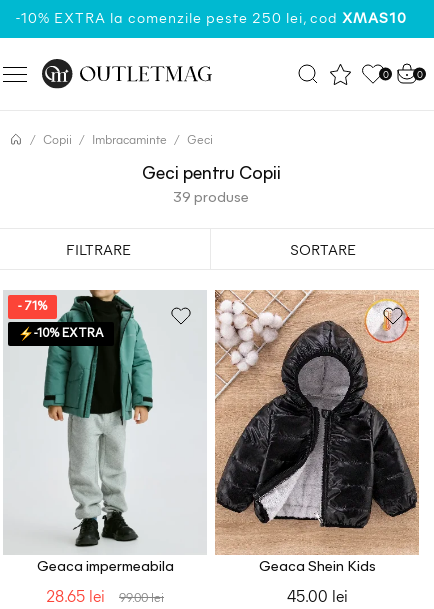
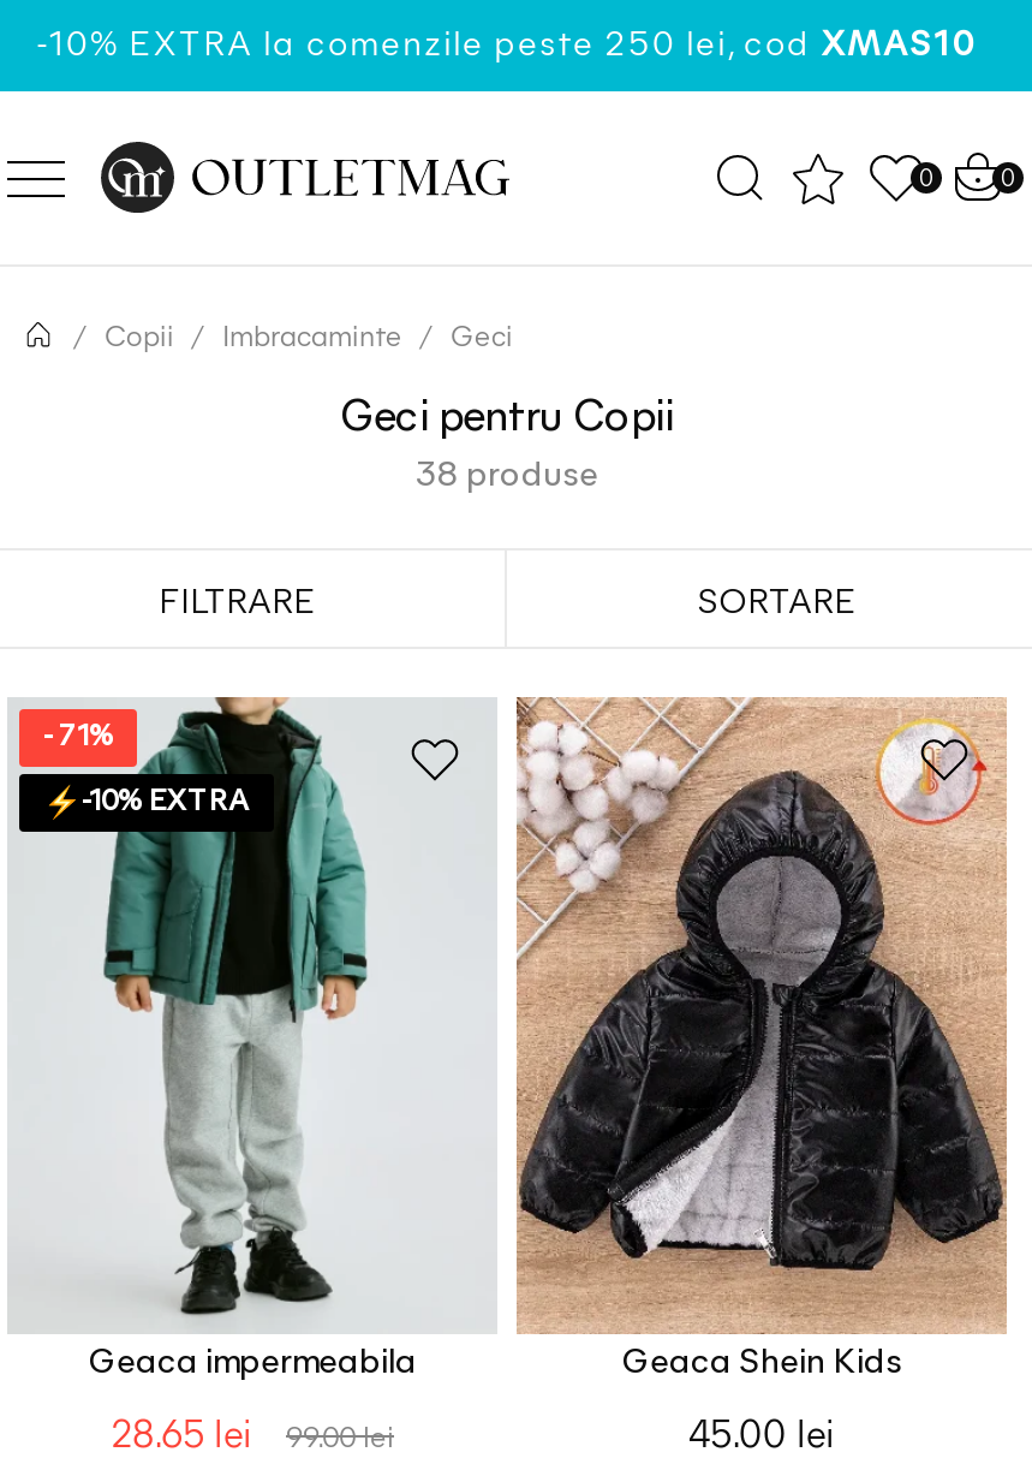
[173,191,249,206] 39 produse -> [416,459,598,495] 38 produse

